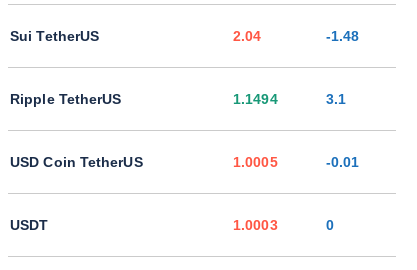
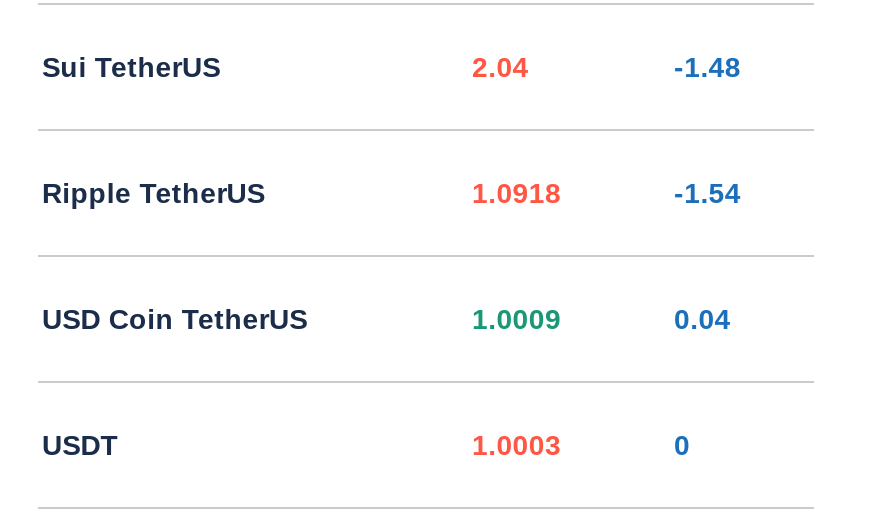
[233,91,278,107] 1.1494 -> [472,177,561,209] 1.0918
[326,91,346,107] 3.1 -> [674,177,741,209] -1.54
[233,154,278,170] 1.0005 -> [472,303,561,335] 1.0009
[326,154,359,170] -0.01 -> [674,303,731,335] 0.04

